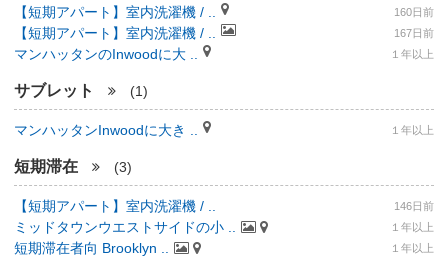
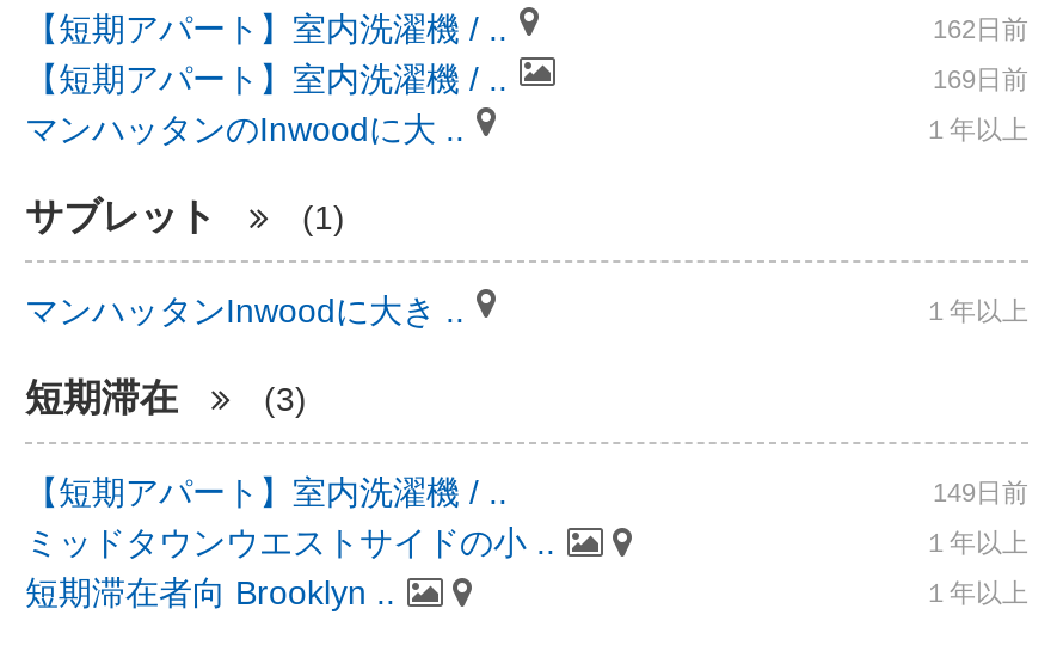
[394,6,434,18] 160日前 -> [933,13,1028,42] 162日前
[394,27,434,39] 167日前 -> [933,64,1028,92] 169日前
[394,200,434,212] 146日前 -> [933,479,1028,507] 149日前

